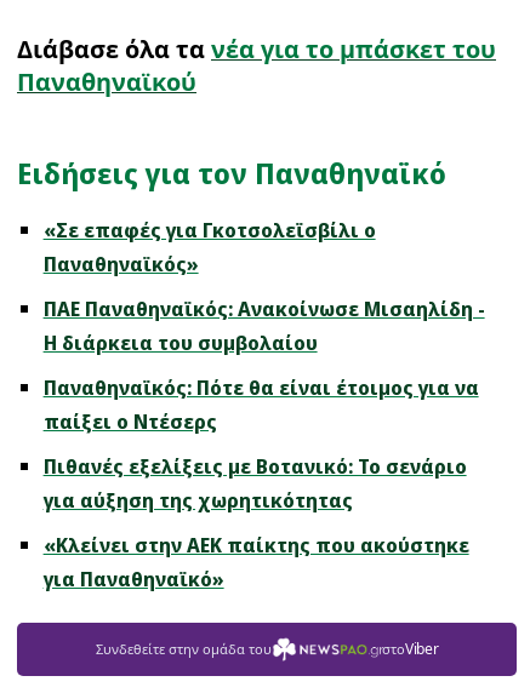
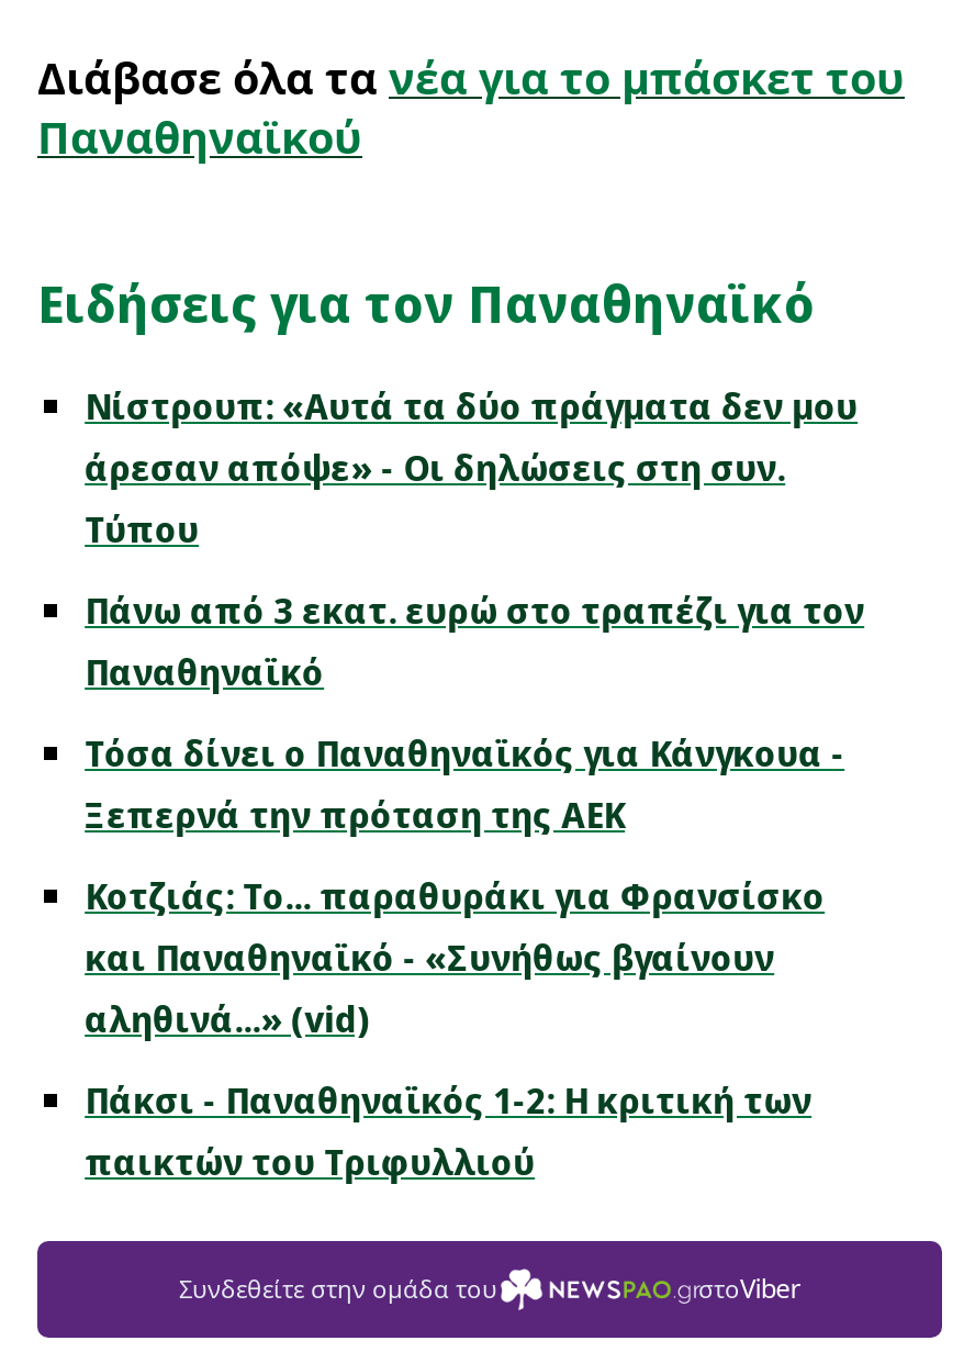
[43,216,375,277] «Σε επαφές για Γκοτσολεϊσβίλι ο | Παναθηναϊκός» -> [85,381,858,553] Νίστρουπ: «Αυτά τα δύο πράγματα δεν μου | άρεσαν απόψε» - Οι δηλώσεις στη συν. | Τύπου
[43,295,485,356] ΠΑΕ Παναθηναϊκός: Ανακοίνωσε Μισαηλίδη - | Η διάρκεια του συμβολαίου -> [85,586,864,695] Πάνω από 3 εκατ. ευρώ στο τραπέζι για τον | Παναθηναϊκό
[43,374,479,434] Παναθηναϊκός: Πότε θα είναι έτοιμος για να | παίξει ο Ντέσερς -> [85,728,845,838] Τόσα δίνει ο Παναθηναϊκός για Κάνγκουα - | Ξεπερνά την πρόταση της ΑΕΚ
[43,453,466,513] Πιθανές εξελίξεις με Βοτανικό: Το σενάριο | για αύξηση της χωρητικότητας -> [85,871,825,1043] Κοτζιάς: Το... παραθυράκι για Φρανσίσκο | και Παναθηναϊκό - «Συνήθως βγαίνουν | αληθινά...» (vid)
[43,531,469,592] «Κλείνει στην ΑΕΚ παίκτης που ακούστηκε | για Παναθηναϊκό» -> [85,1075,812,1185] Πάκσι - Παναθηναϊκός 1-2: Η κριτική των | παικτών του Τριφυλλιού

